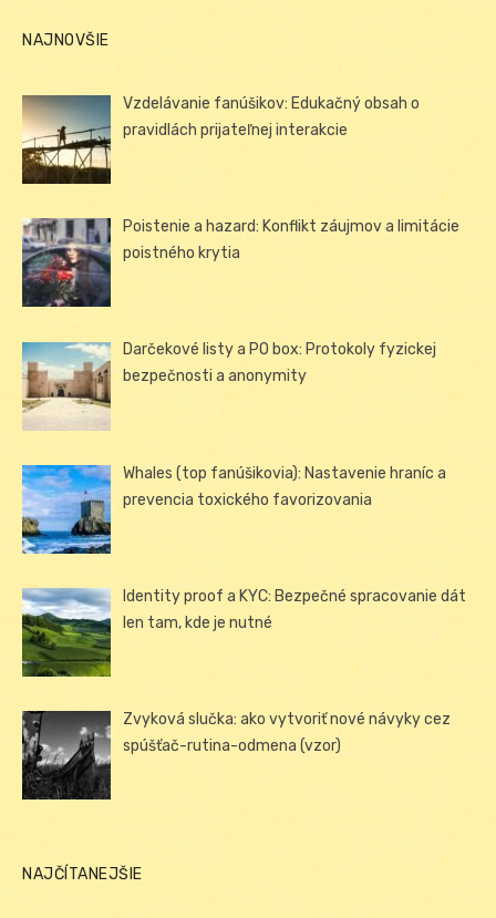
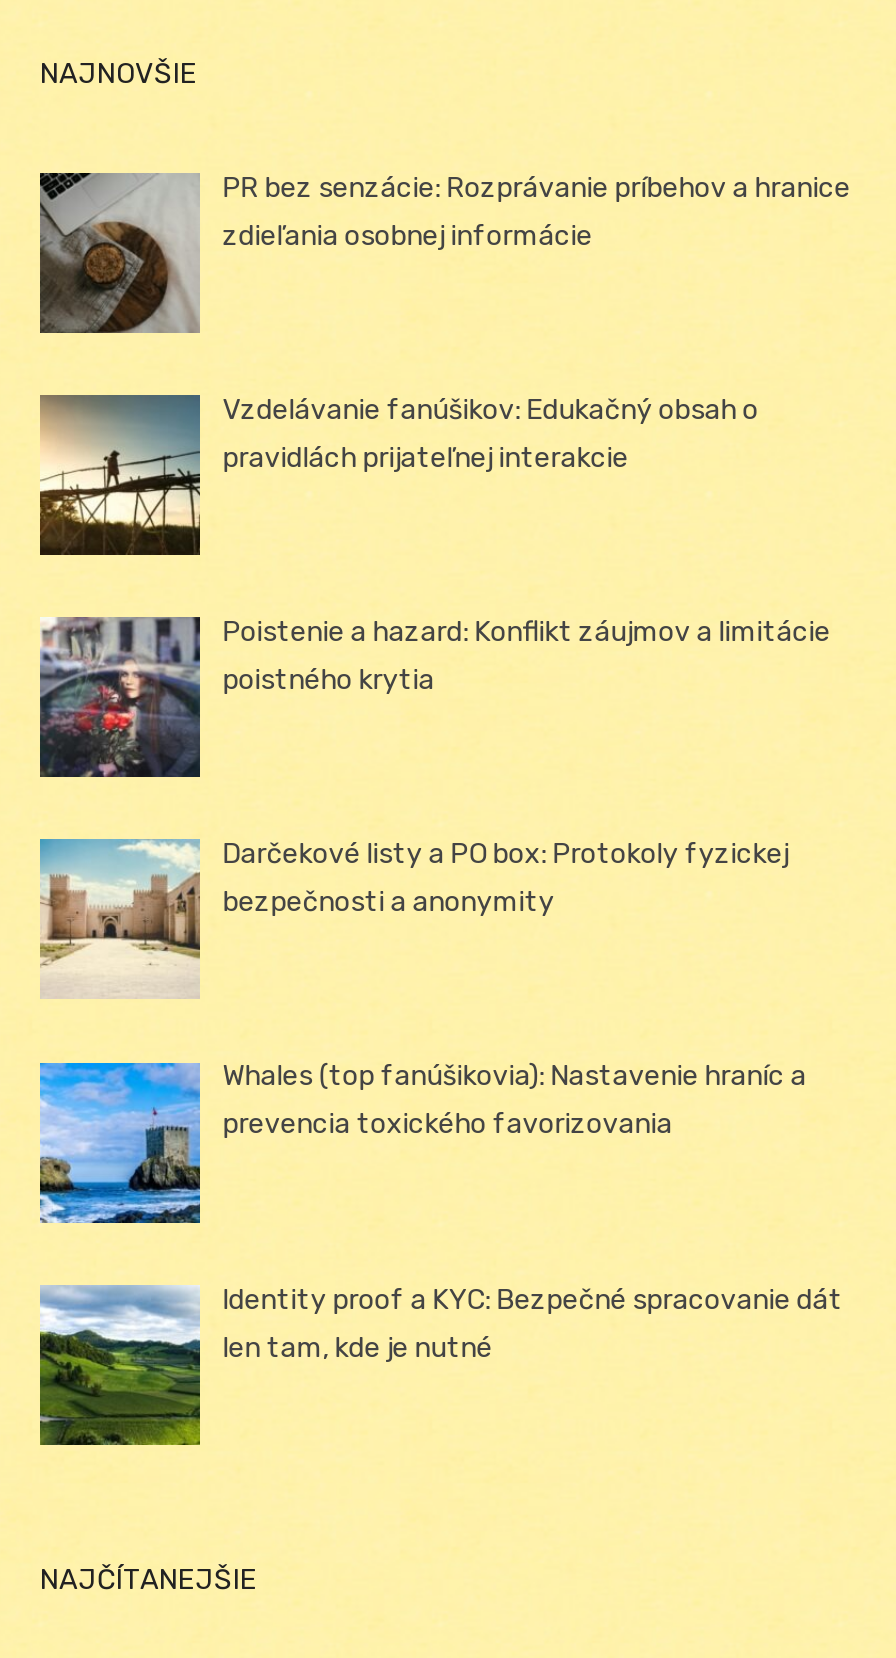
none -> [38,170,850,334] [image] | PR bez senzácie: Rozprávanie príbehov a hranice | zdieľania osobnej informácie
moved [123,94,466,632] -> [222,392,842,1364]: Vzdelávanie fanúšikov: Edukačný obsah o | pravidlách prijateľnej interakcie | Poistenie a hazard: Konflikt záujmov a limitácie | ... | Identity proof a KYC: Bezpečné spracovanie dát | len tam, kde je nutné
[21,710,451,801] [image] | Zvyková slučka: ako vytvoriť nové návyky cez | spúšťač-rutina-odmena (vzor) -> none

